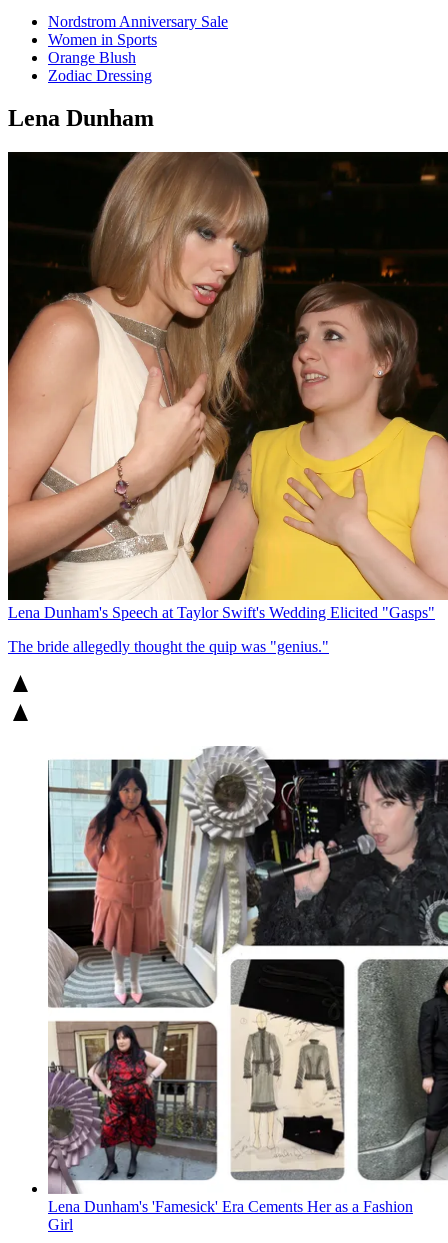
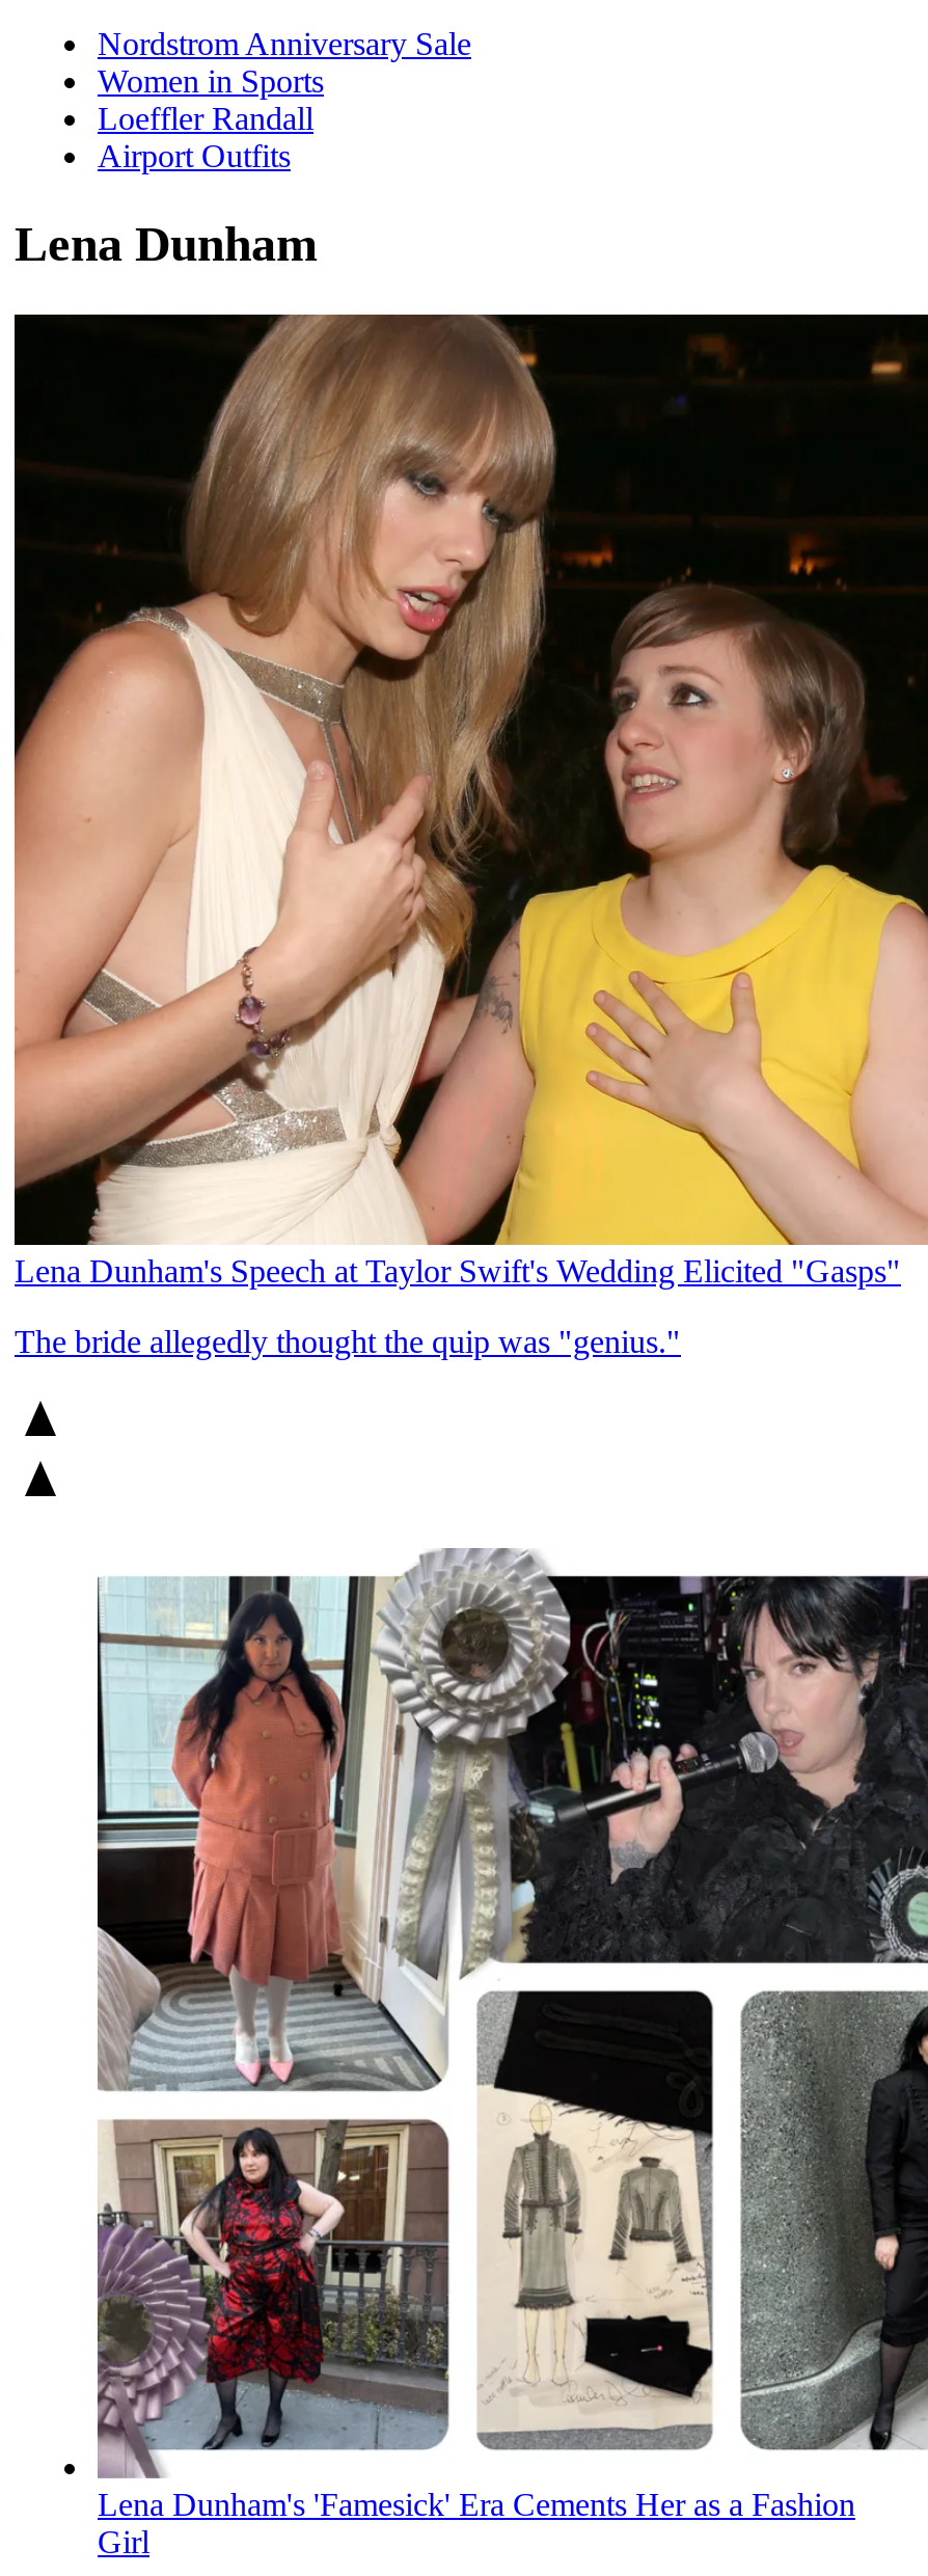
[48,49,152,84] Orange Blush | Zodiac Dressing -> [98,101,313,173] Loeffler Randall | Airport Outfits

